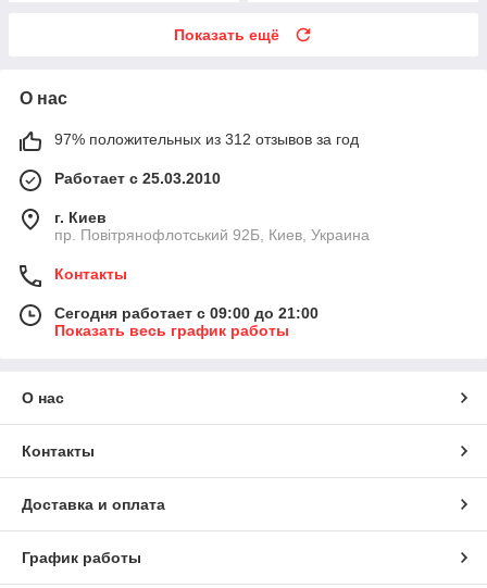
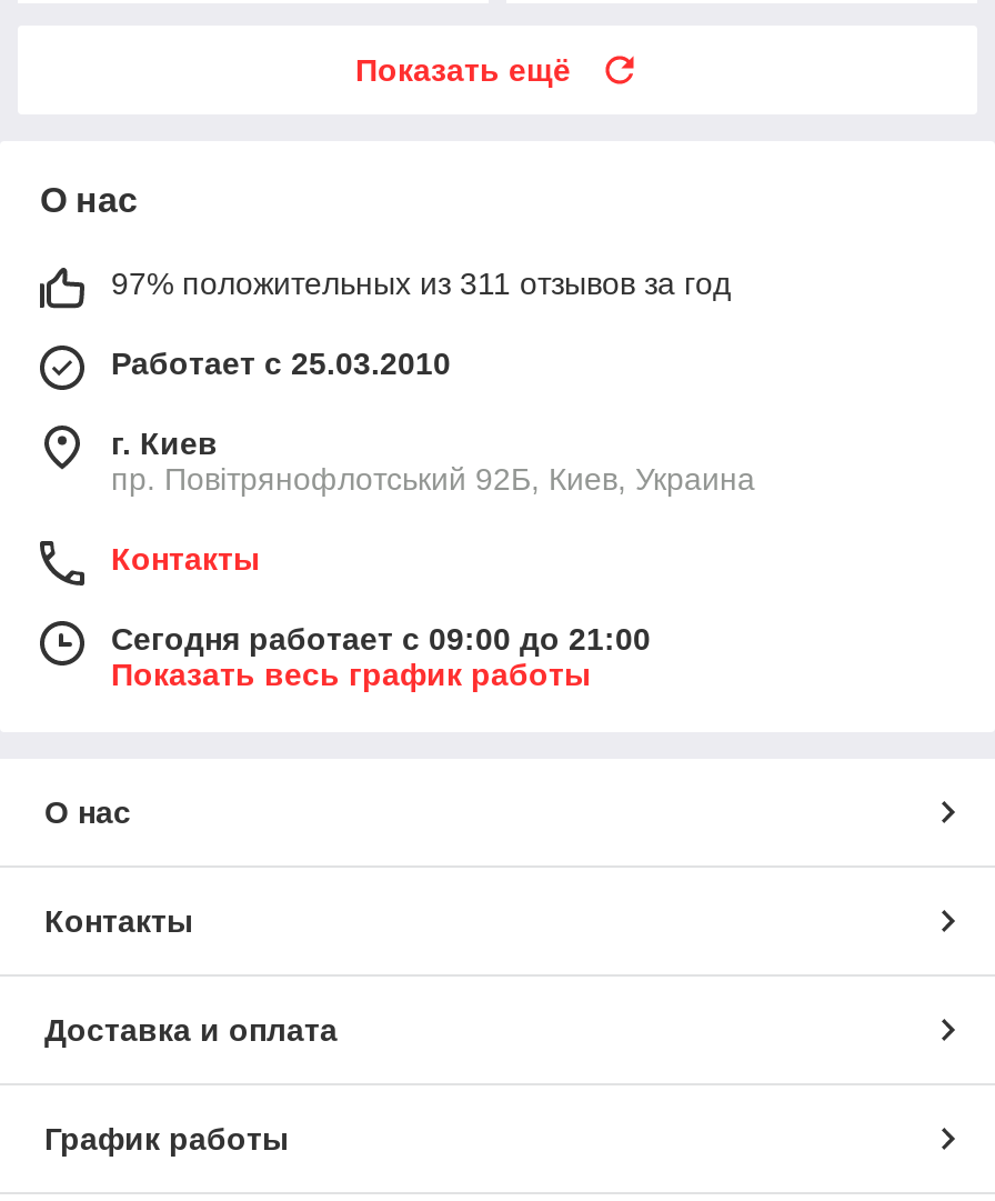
[54,130,359,147] 97% положительных из 312 отзывов за год -> [111,264,731,300] 97% положительных из 311 отзывов за год

